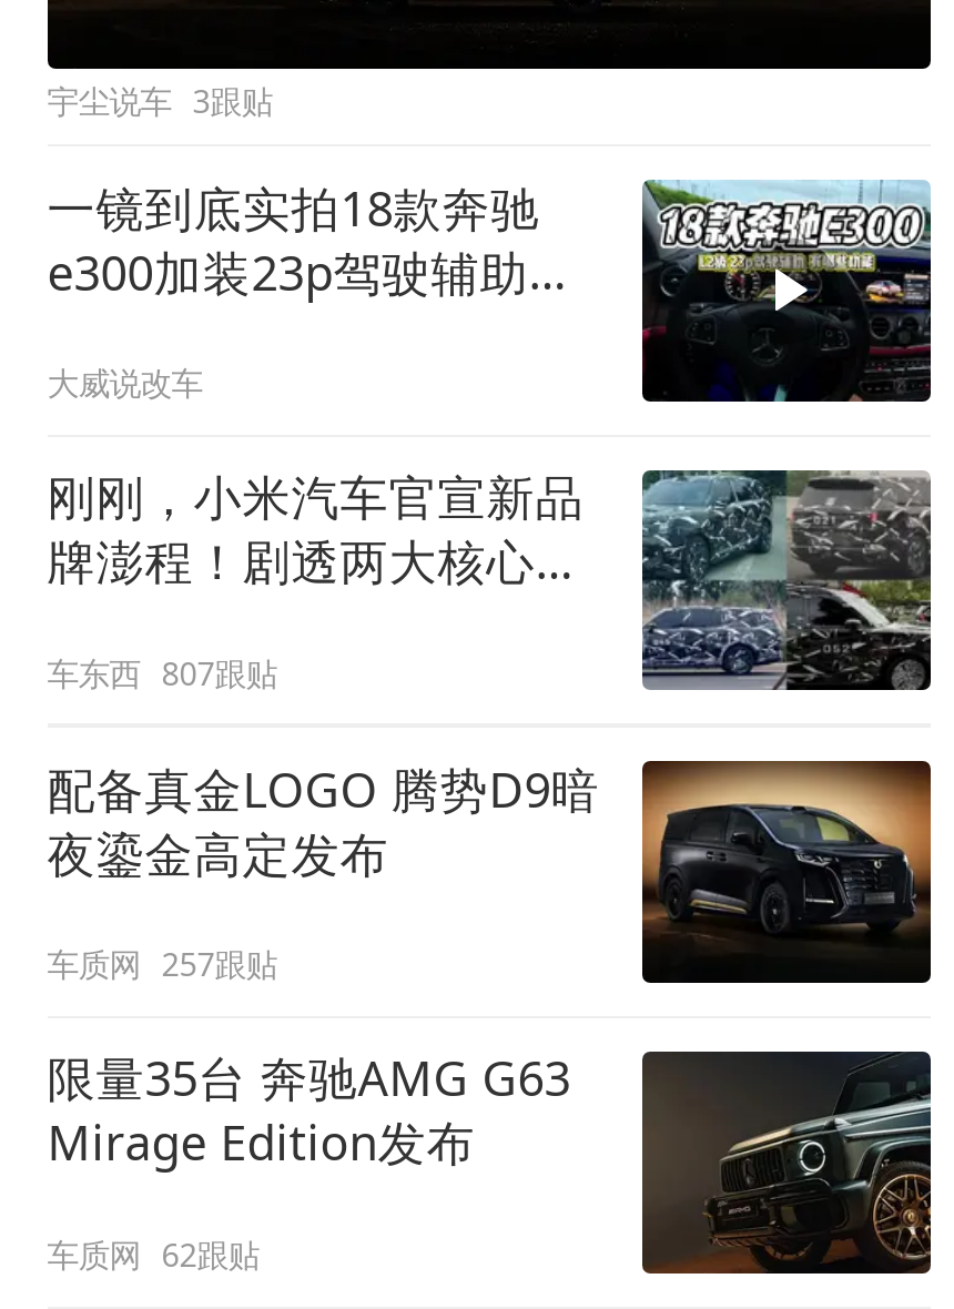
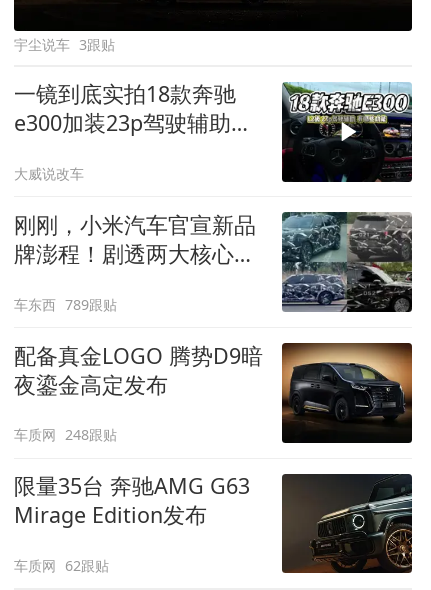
[47,651,277,693] 车东西 807跟贴 -> [14,294,117,313] 车东西 789跟贴
[47,943,277,986] 车质网 257跟贴 -> [14,425,117,444] 车质网 248跟贴

